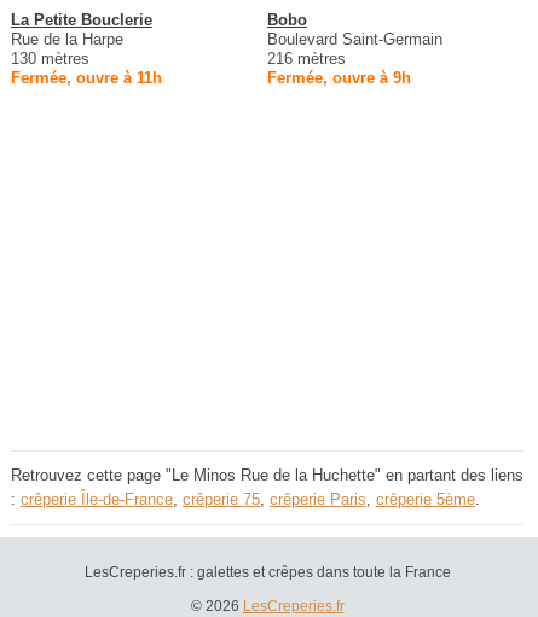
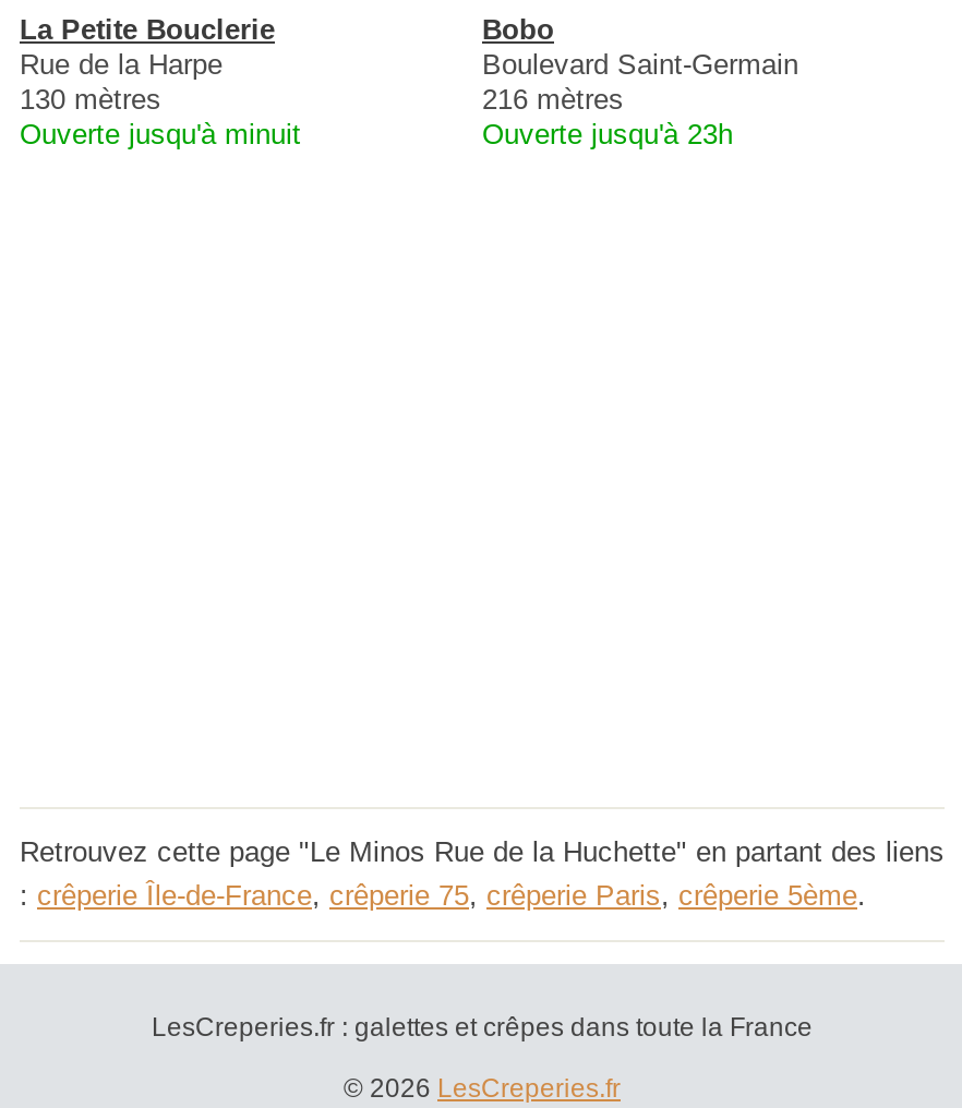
[11,69,162,87] Fermée, ouvre à 11h -> [20,118,301,150] Ouverte jusqu'à minuit
[267,69,411,87] Fermée, ouvre à 9h -> [482,118,733,150] Ouverte jusqu'à 23h

